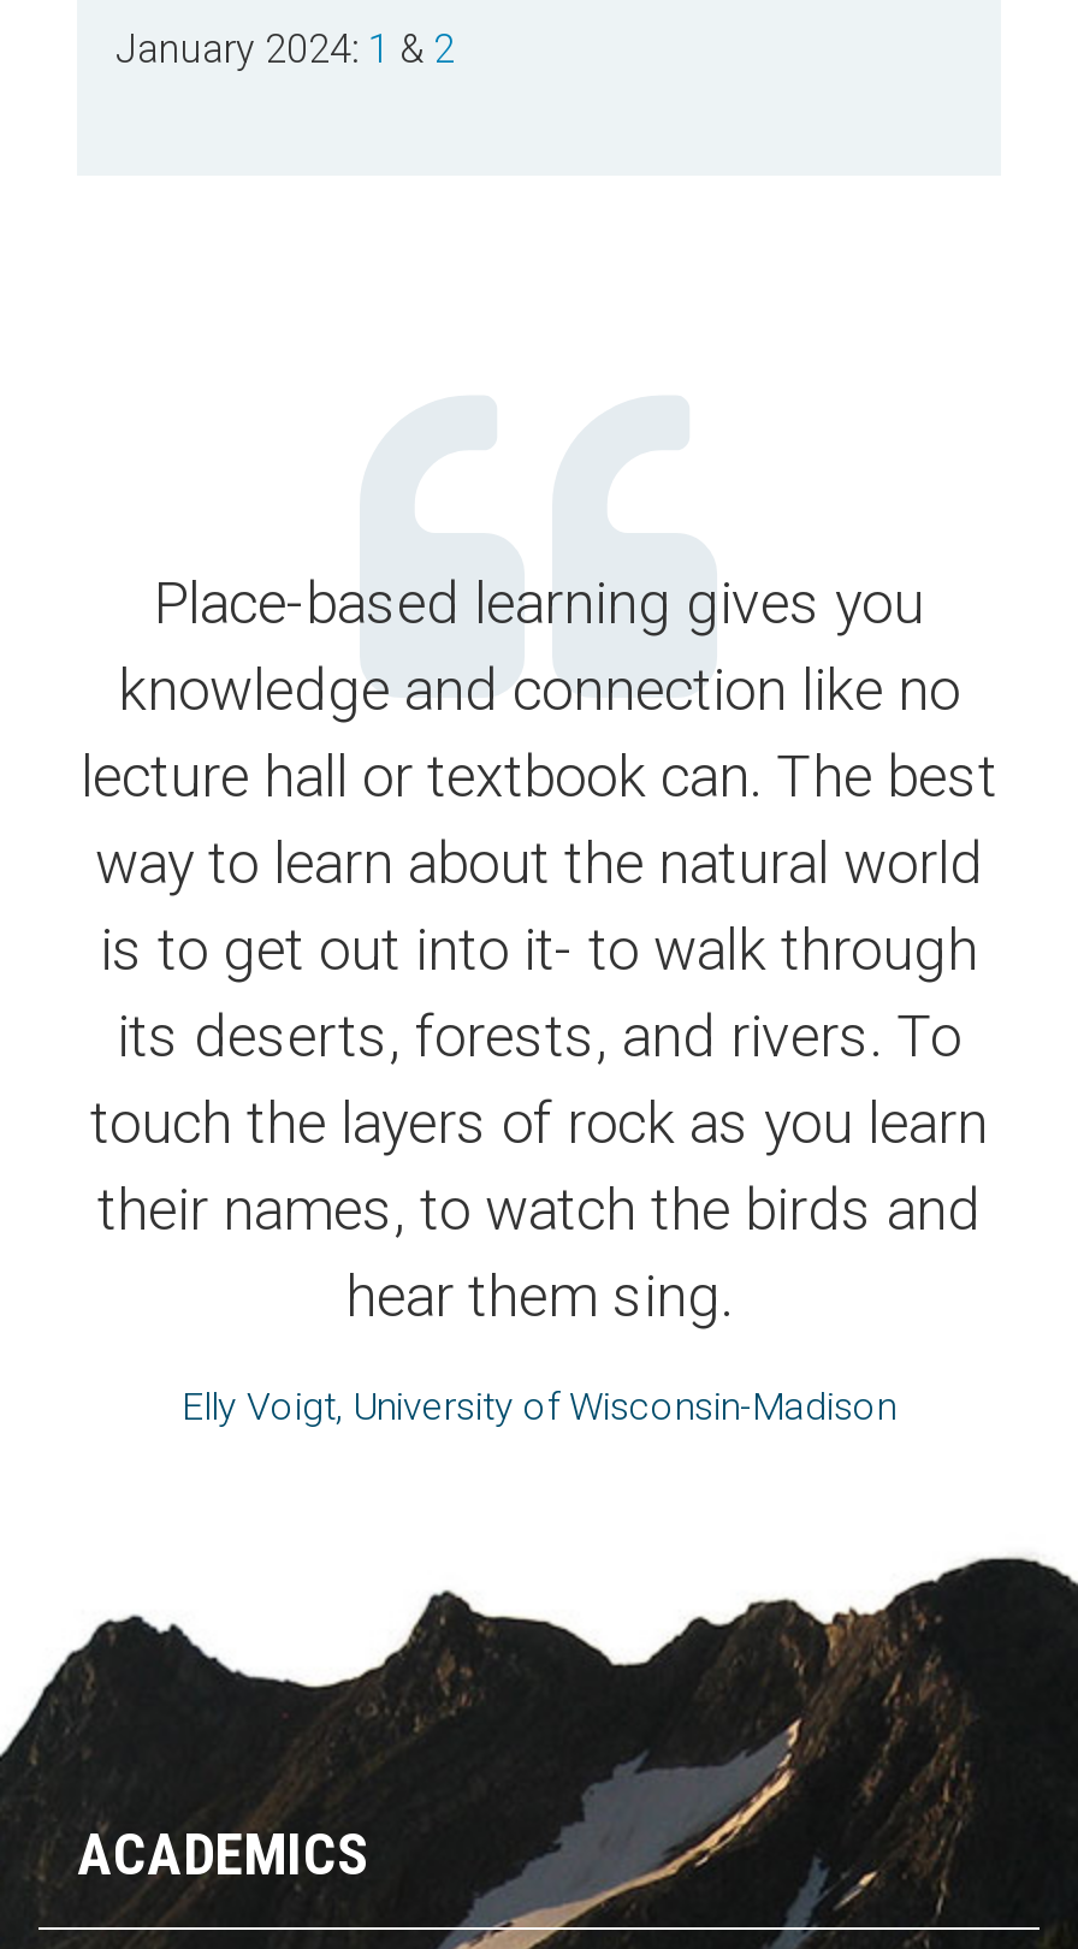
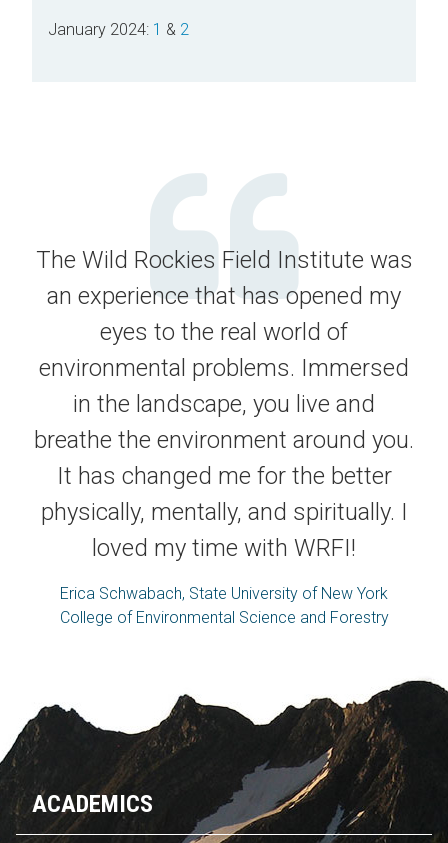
[81,571,997,1331] Place-based learning gives you | knowledge and connection like no | lecture hall or textbook can. The best | way to learn about the natural world | is to get out into it- to walk through | its deserts, forests, and rivers. To | touch the layers of rock as you learn | their names, to watch the birds and | hear them sing. -> [34,246,414,562] The Wild Rockies Field Institute was | an experience that has opened my | eyes to the real world of | environmental problems. Immersed | in the landscape, you live and | breathe the environment around you. | It has changed me for the better | physically, mentally, and spiritually. I | loved my time with WRFI!
[182,1384,896,1430] Elly Voigt, University of Wisconsin-Madison -> [59,584,388,627] Erica Schwabach, State University of New York | College of Environmental Science and Forestry

